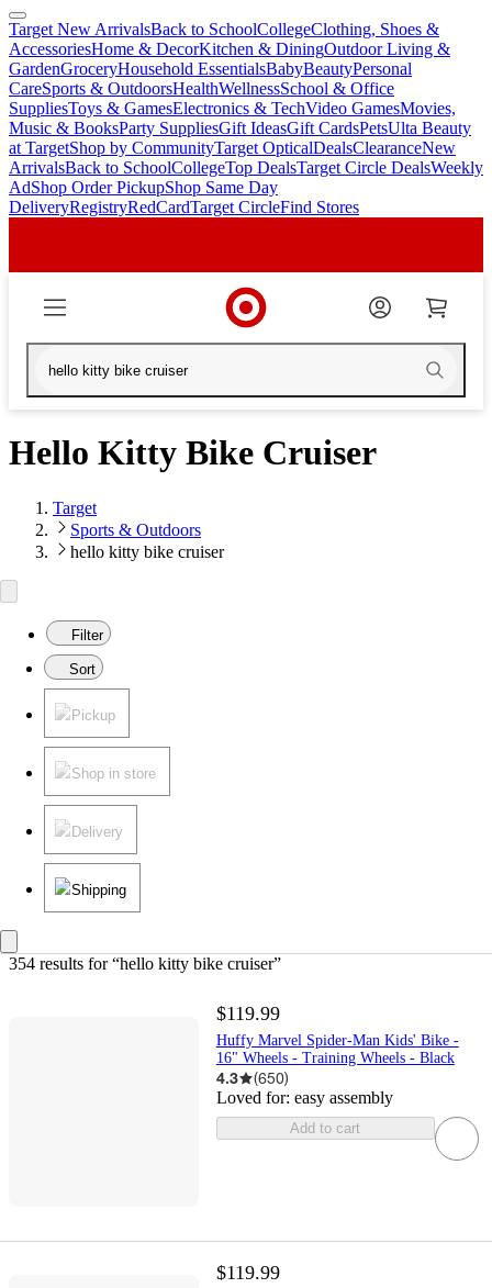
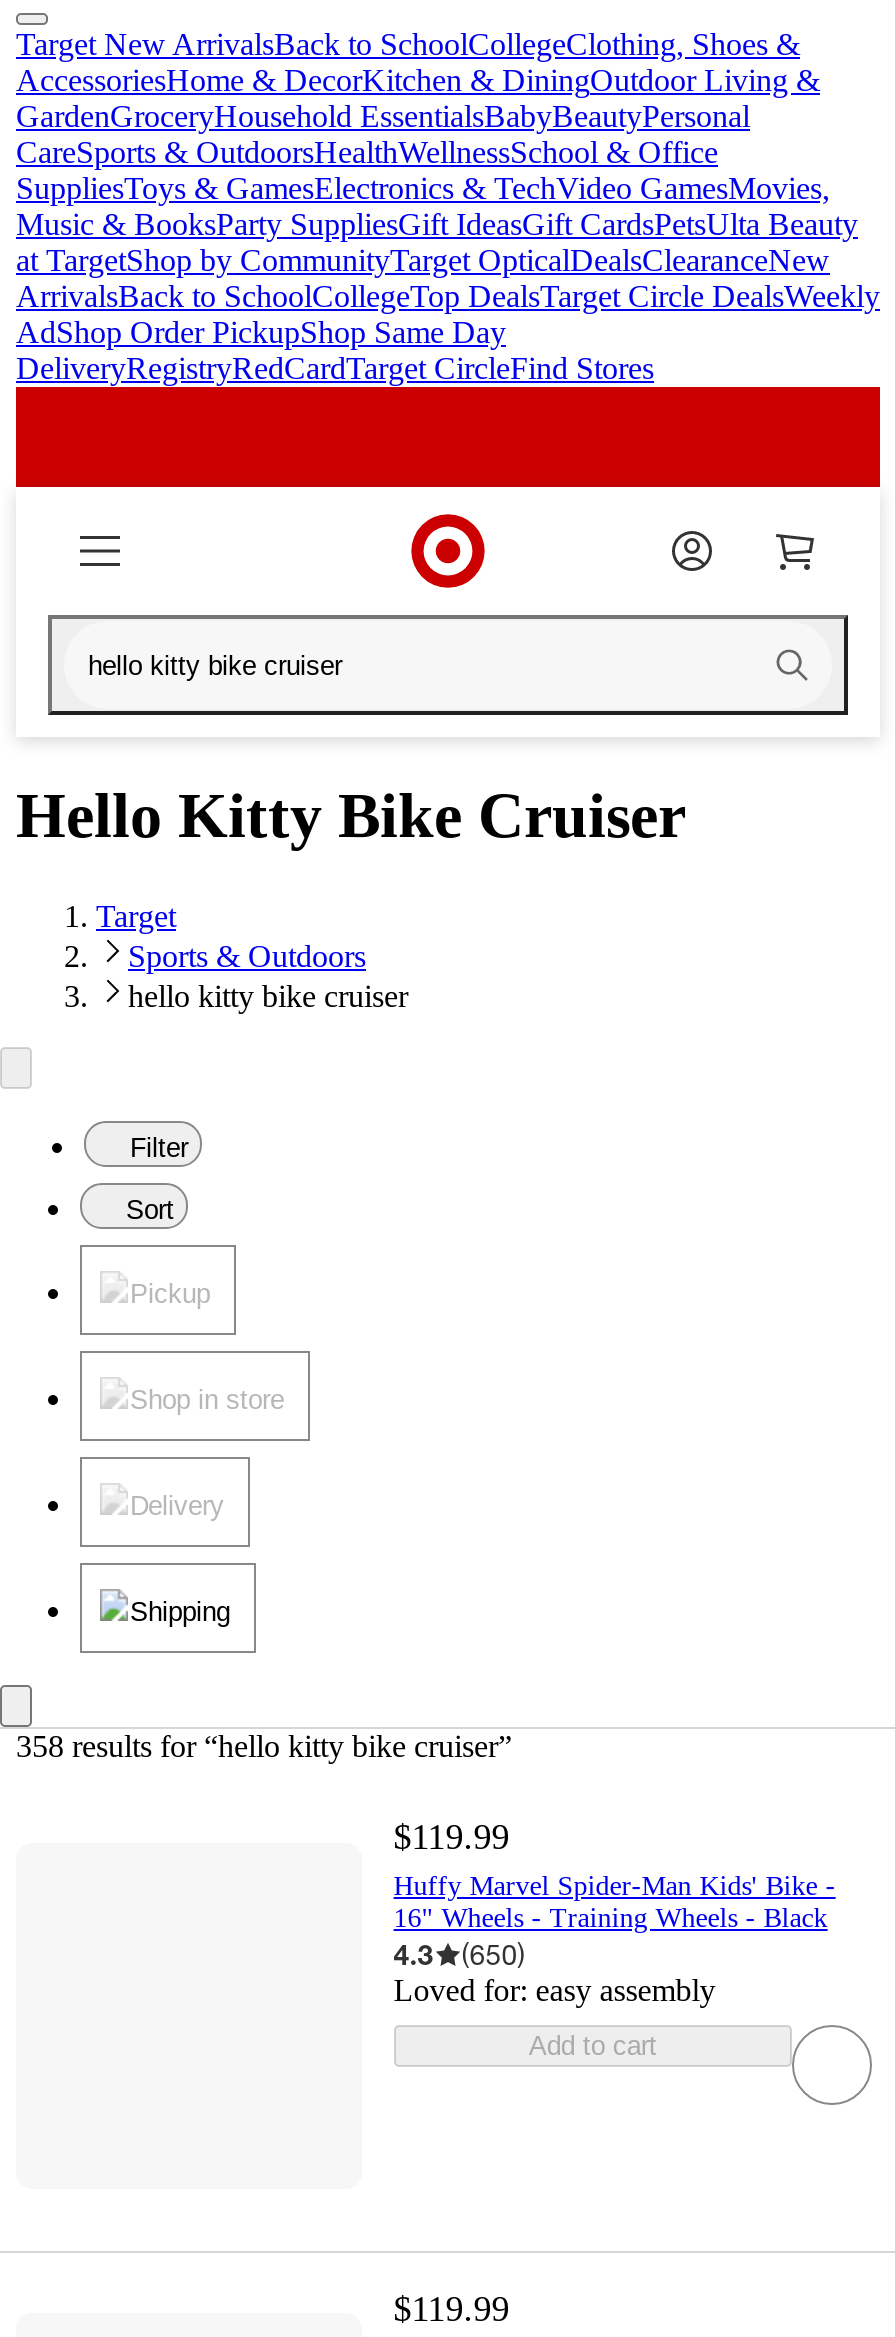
[9,955,281,973] 354 results for “hello kitty bike cruiser” -> [16,1730,512,1764] 358 results for “hello kitty bike cruiser”

